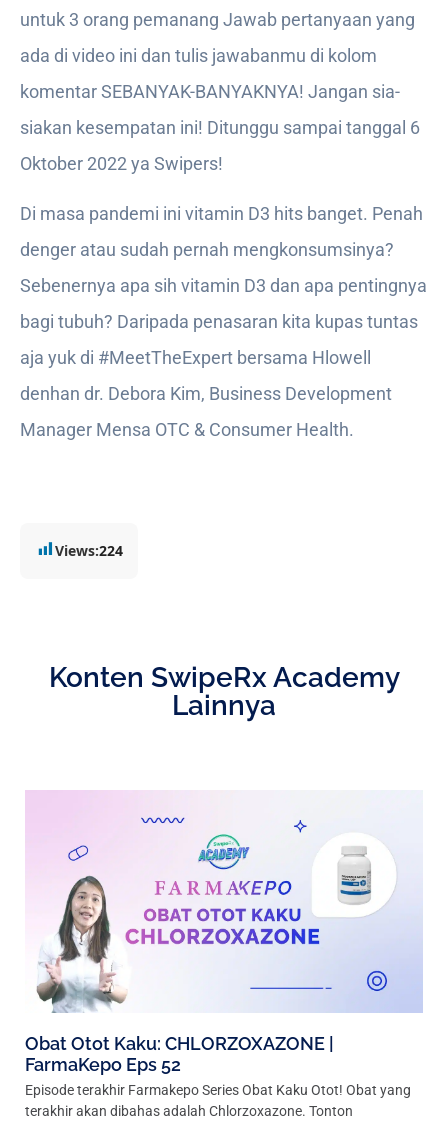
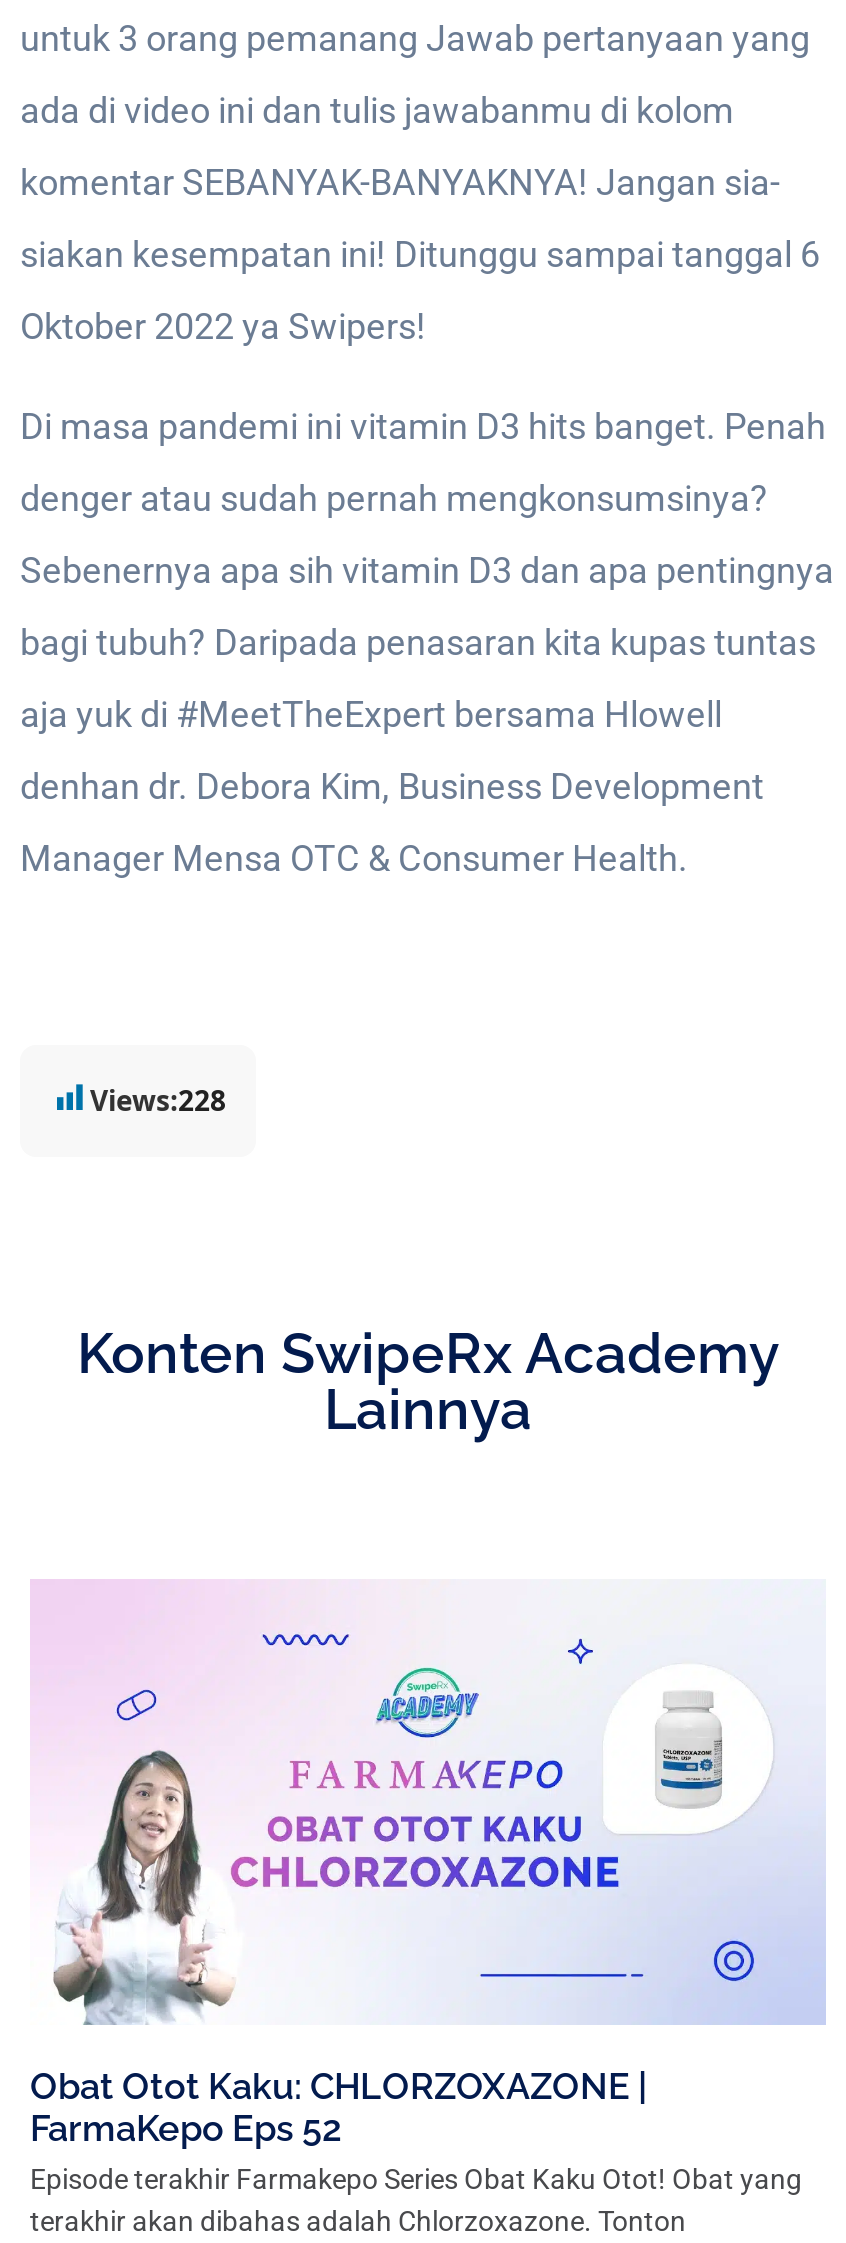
[55,541,123,560] Views:224 -> [90,1081,226,1119] Views:228

